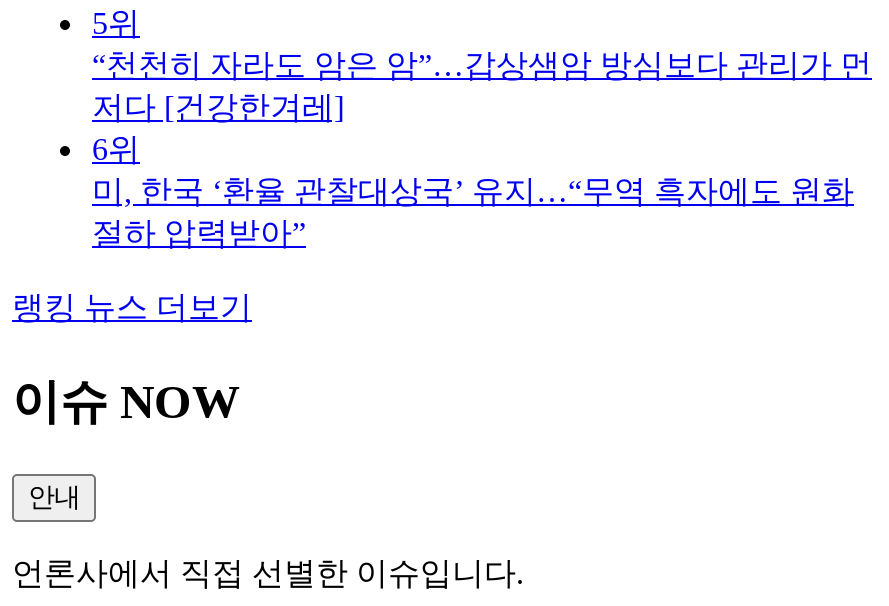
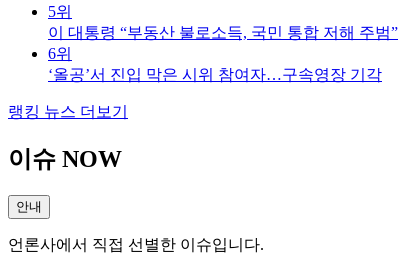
[92,48,872,124] “천천히 자라도 암은 암”…갑상샘암 방심보다 관리가 먼 | 저다 [건강한겨레] -> [48,24,398,41] 이 대통령 “부동산 불로소득, 국민 통합 저해 주범”
[92,174,854,250] 미, 한국 ‘환율 관찰대상국’ 유지…“무역 흑자에도 원화 | 절하 압력받아” -> [48,66,382,83] ‘올공’서 진입 막은 시위 참여자…구속영장 기각

